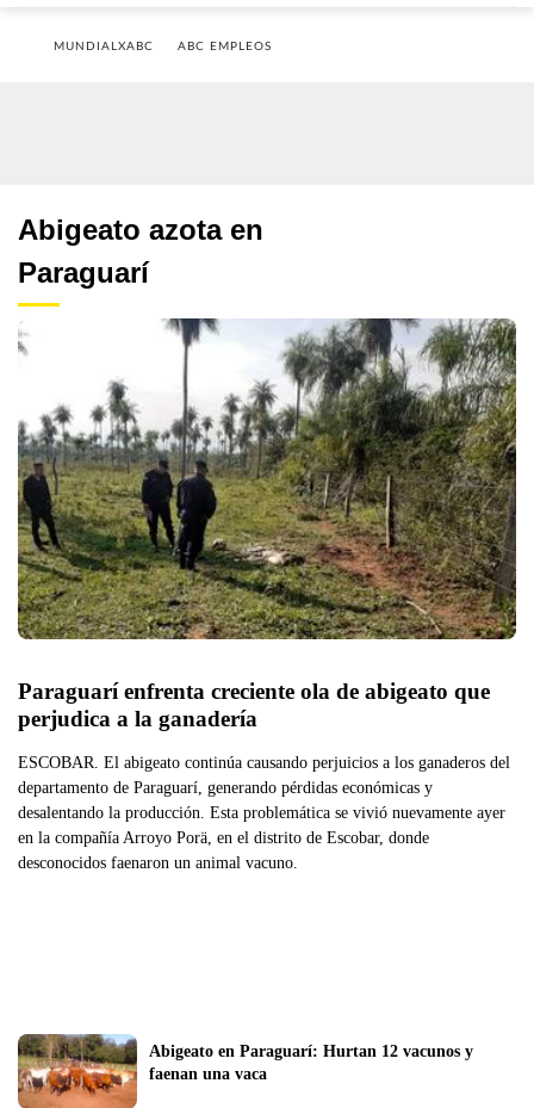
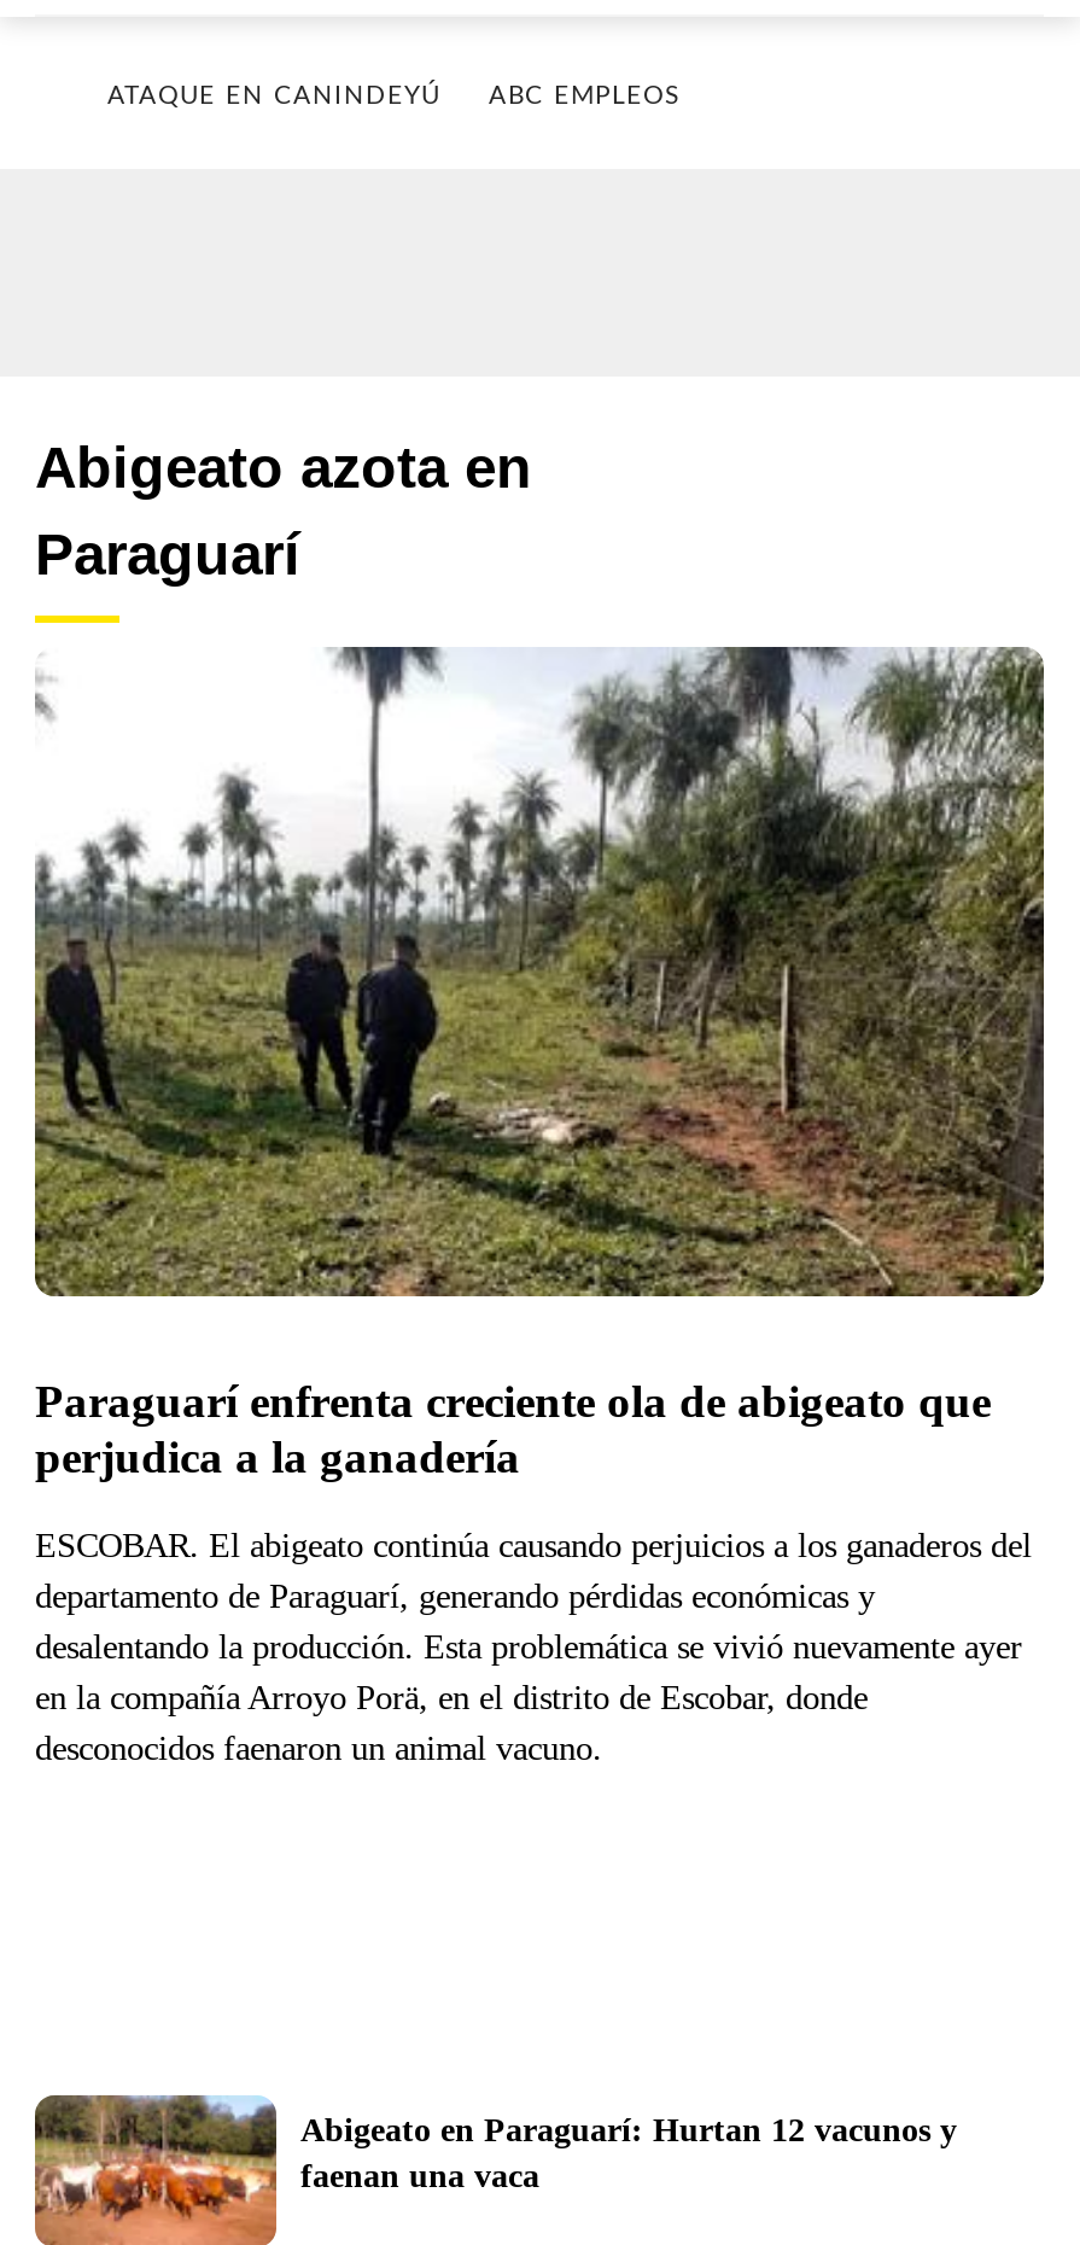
[54,41,154,52] MUNDIALXABC -> [107,84,440,109] ATAQUE EN CANINDEYÚ

